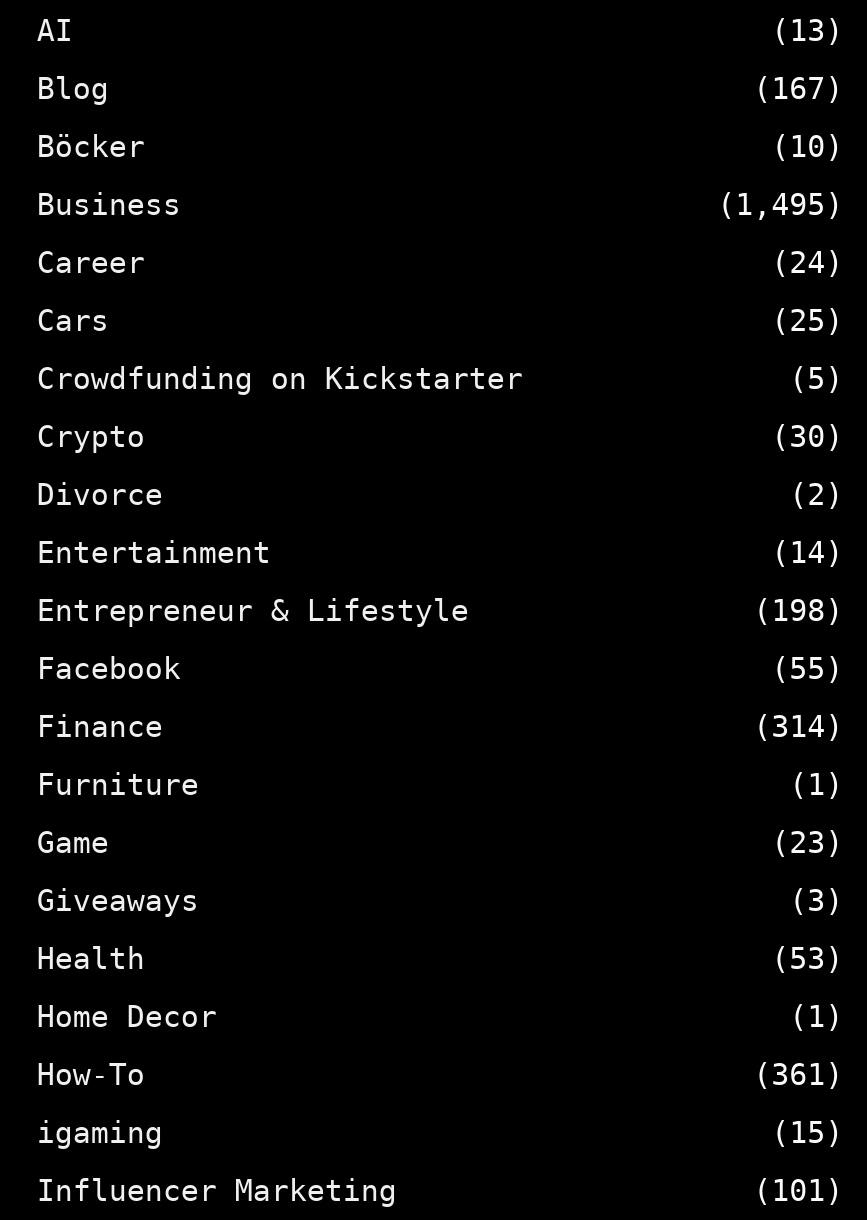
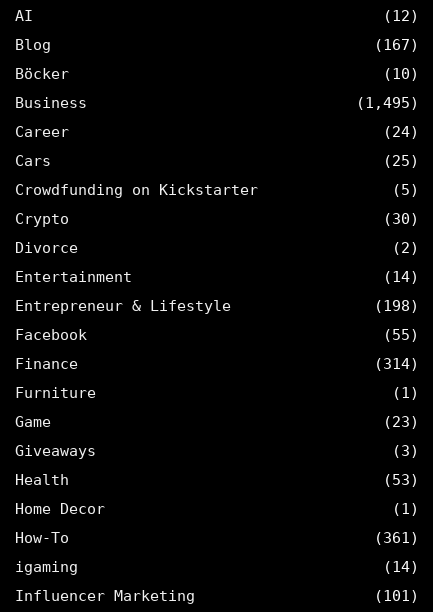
[771,13,843,49] (13) -> [383,7,419,25] (12)
[771,1115,843,1151] (15) -> [383,558,419,576] (14)

